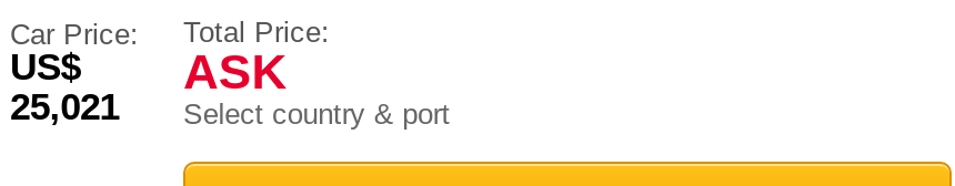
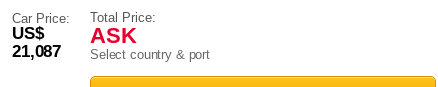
[10,86,450,131] 25,021 Select country & port -> [12,42,210,62] 21,087 Select country & port

